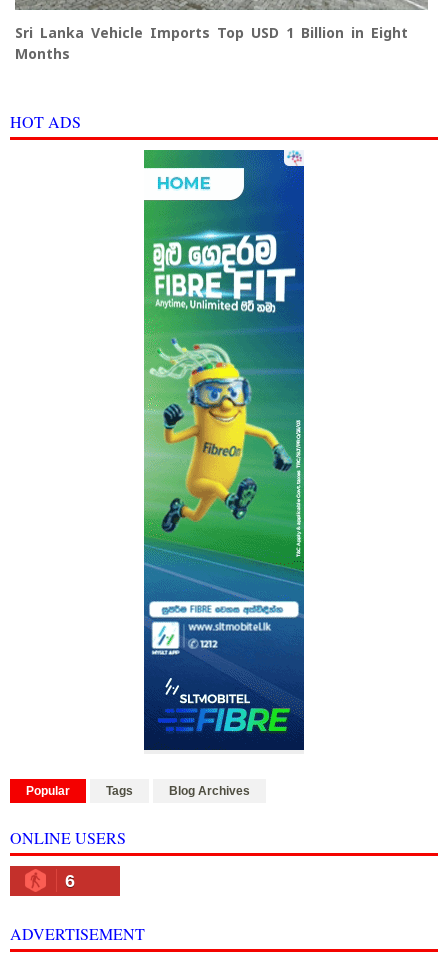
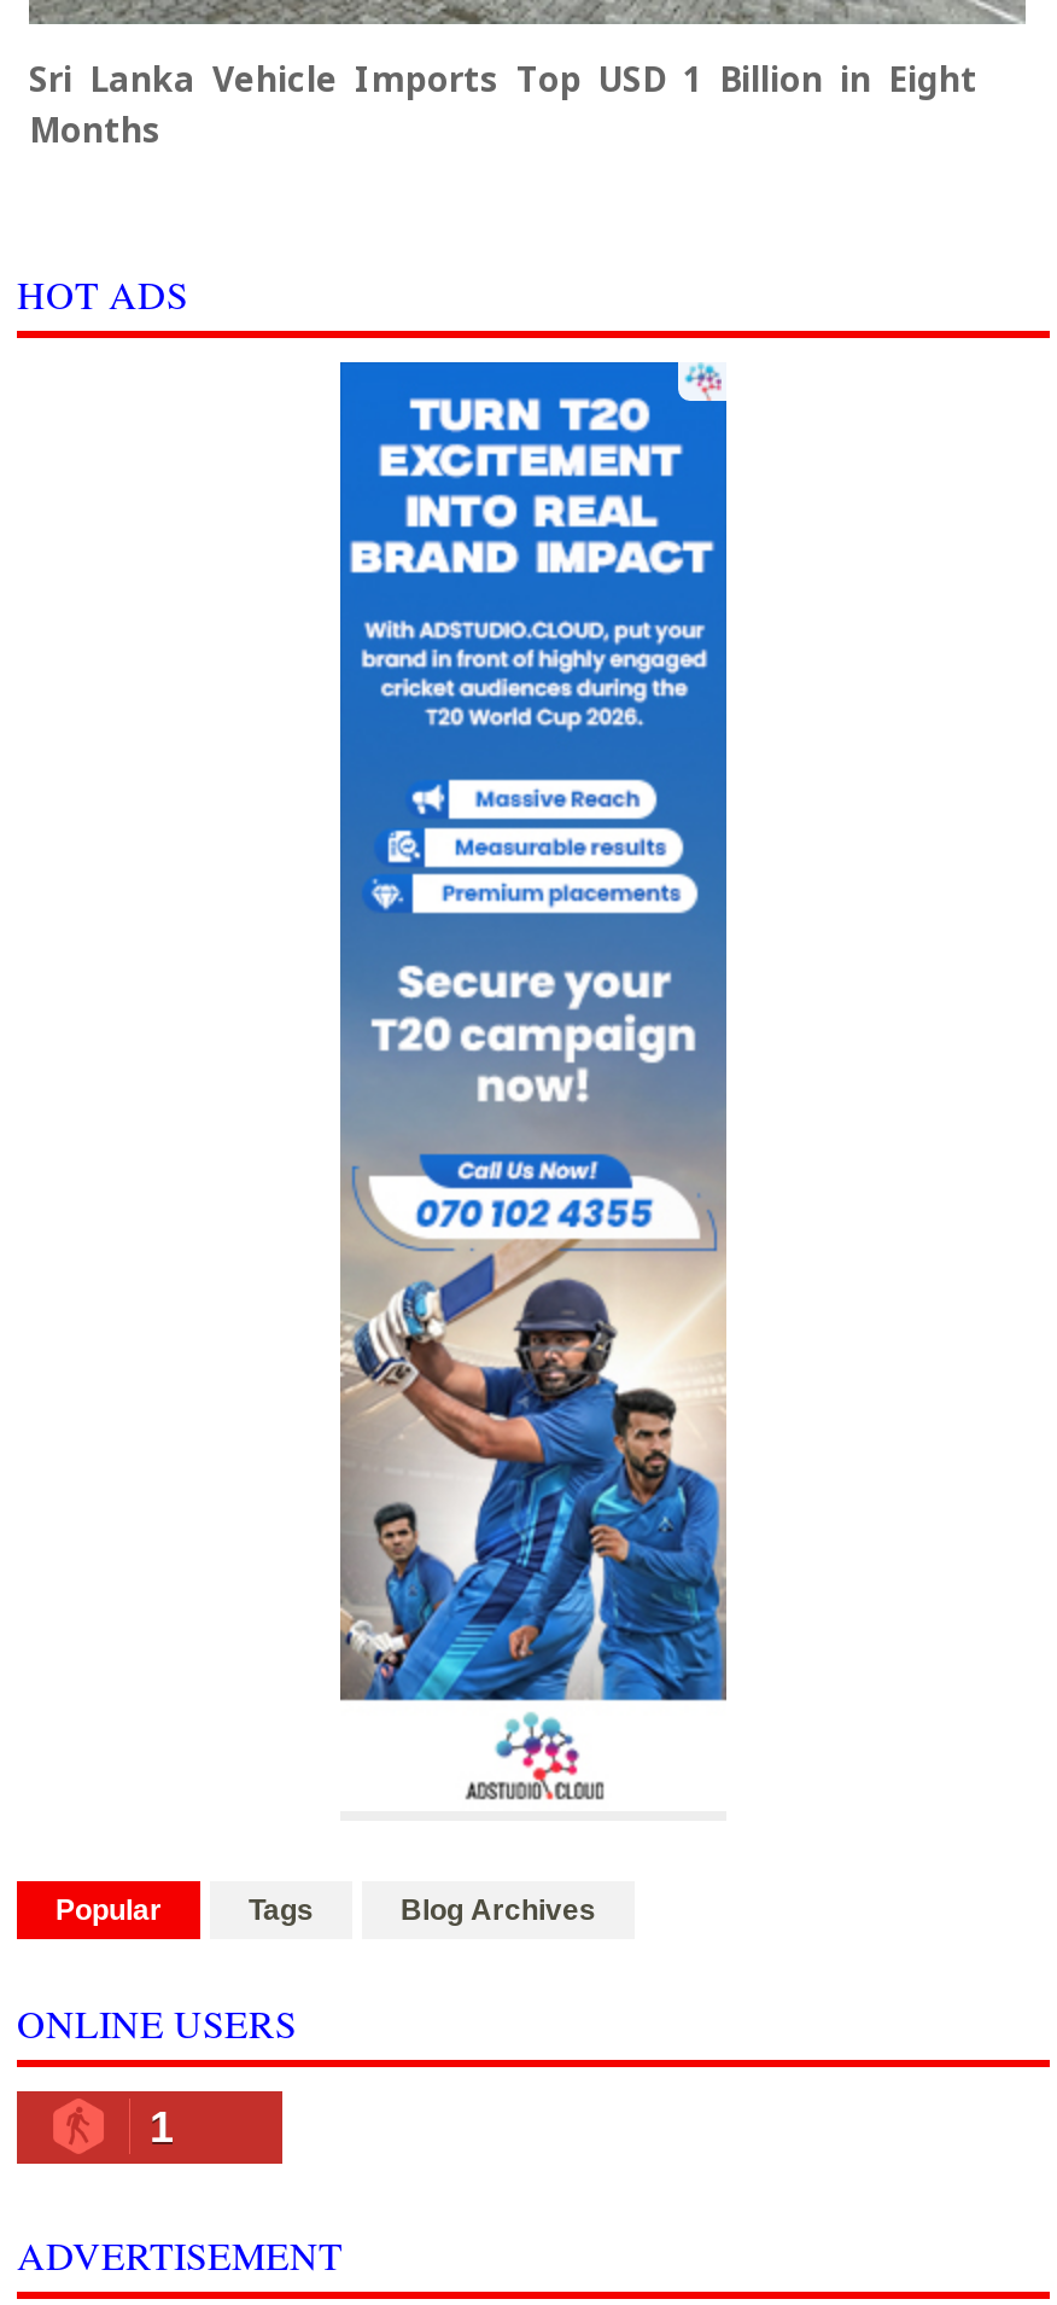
[143,149,305,751] [image] -> [338,360,729,1811] [image]
[65,871,73,891] 6 -> [150,2105,169,2153] 1

